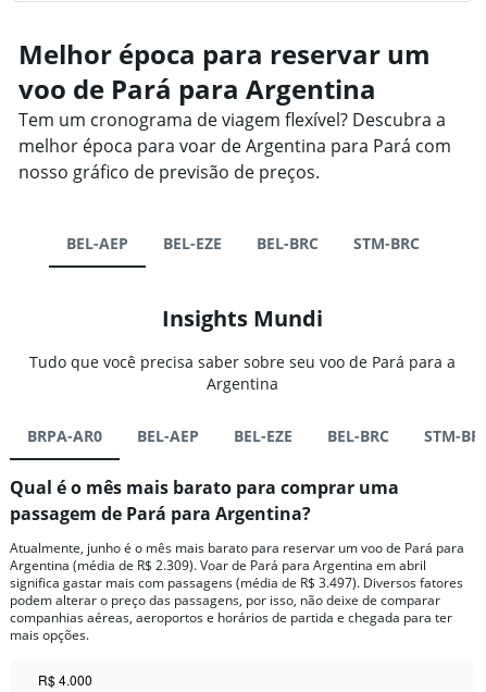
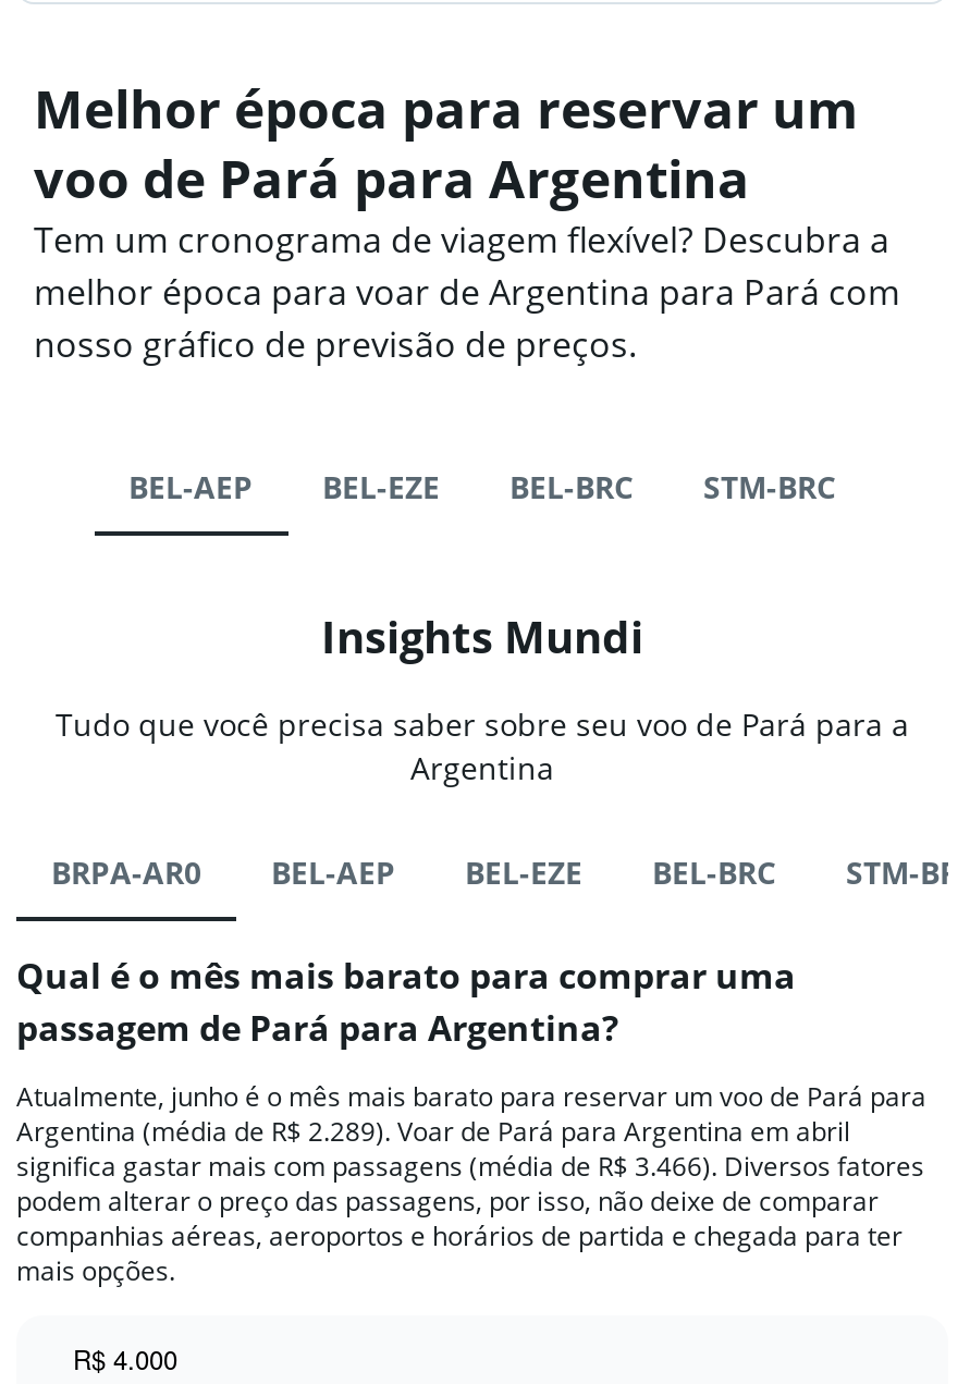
[10,556,426,574] Argentina (média de R$ 2.309). Voar de Pará para Argentina em abril -> [16,1112,850,1149] Argentina (média de R$ 2.289). Voar de Pará para Argentina em abril
[10,573,463,592] significa gastar mais com passagens (média de R$ 3.497). Diversos fatores -> [16,1147,924,1184] significa gastar mais com passagens (média de R$ 3.466). Diversos fatores

